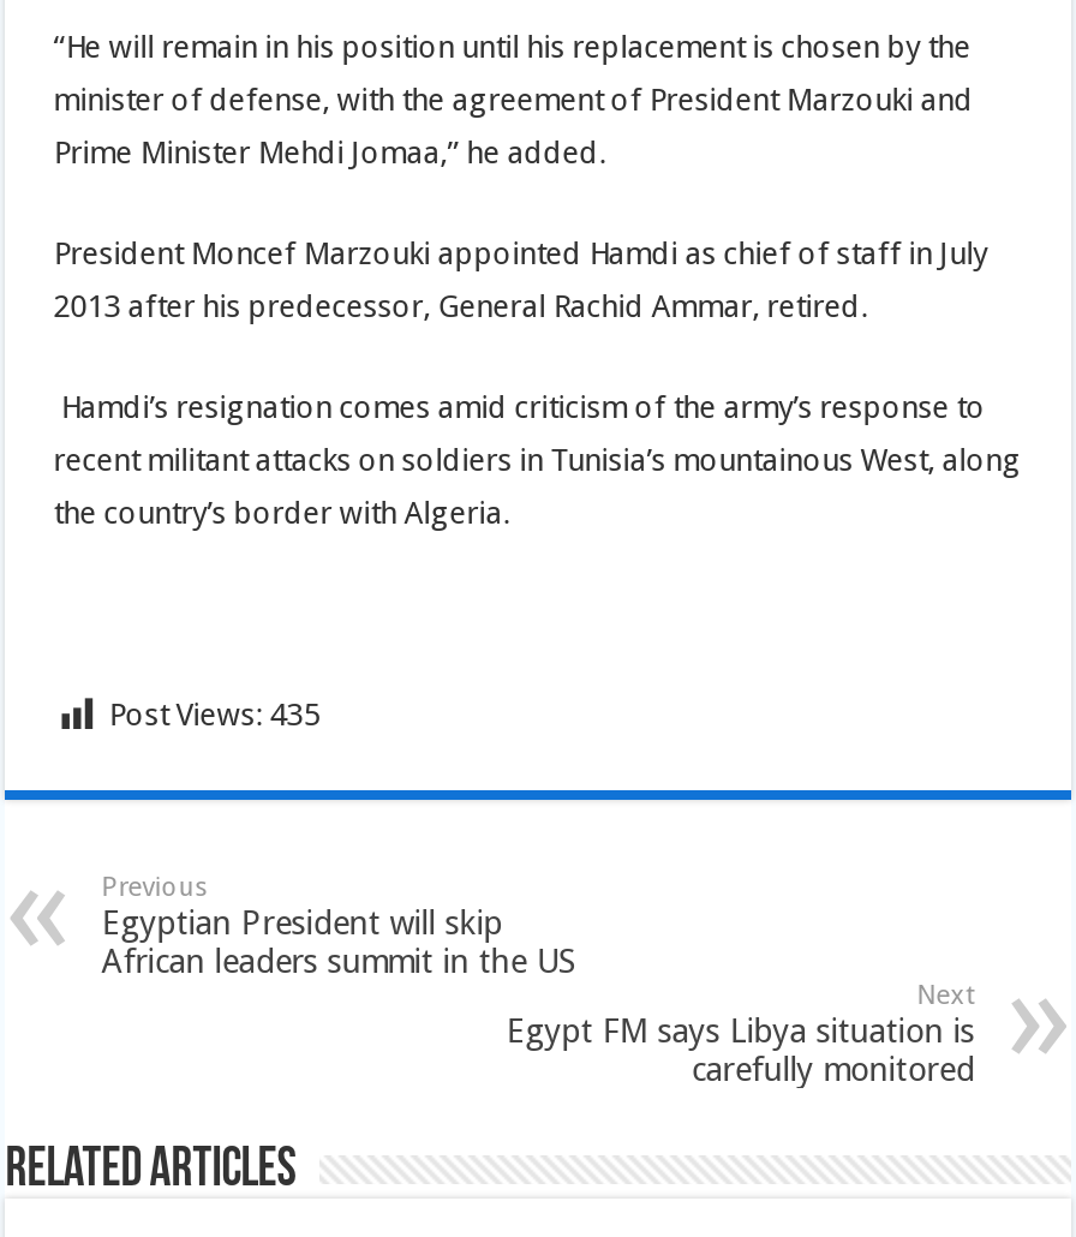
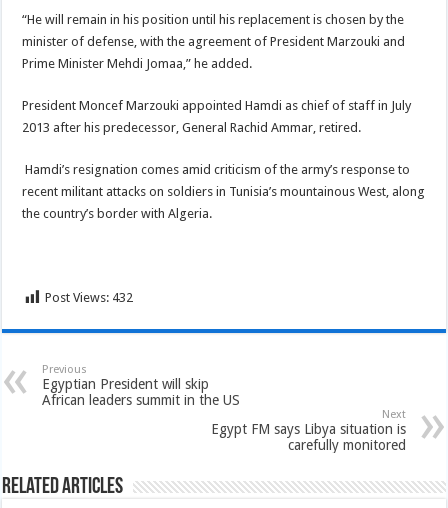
[109,697,320,733] Post Views: 435 -> [45,290,133,305] Post Views: 432

